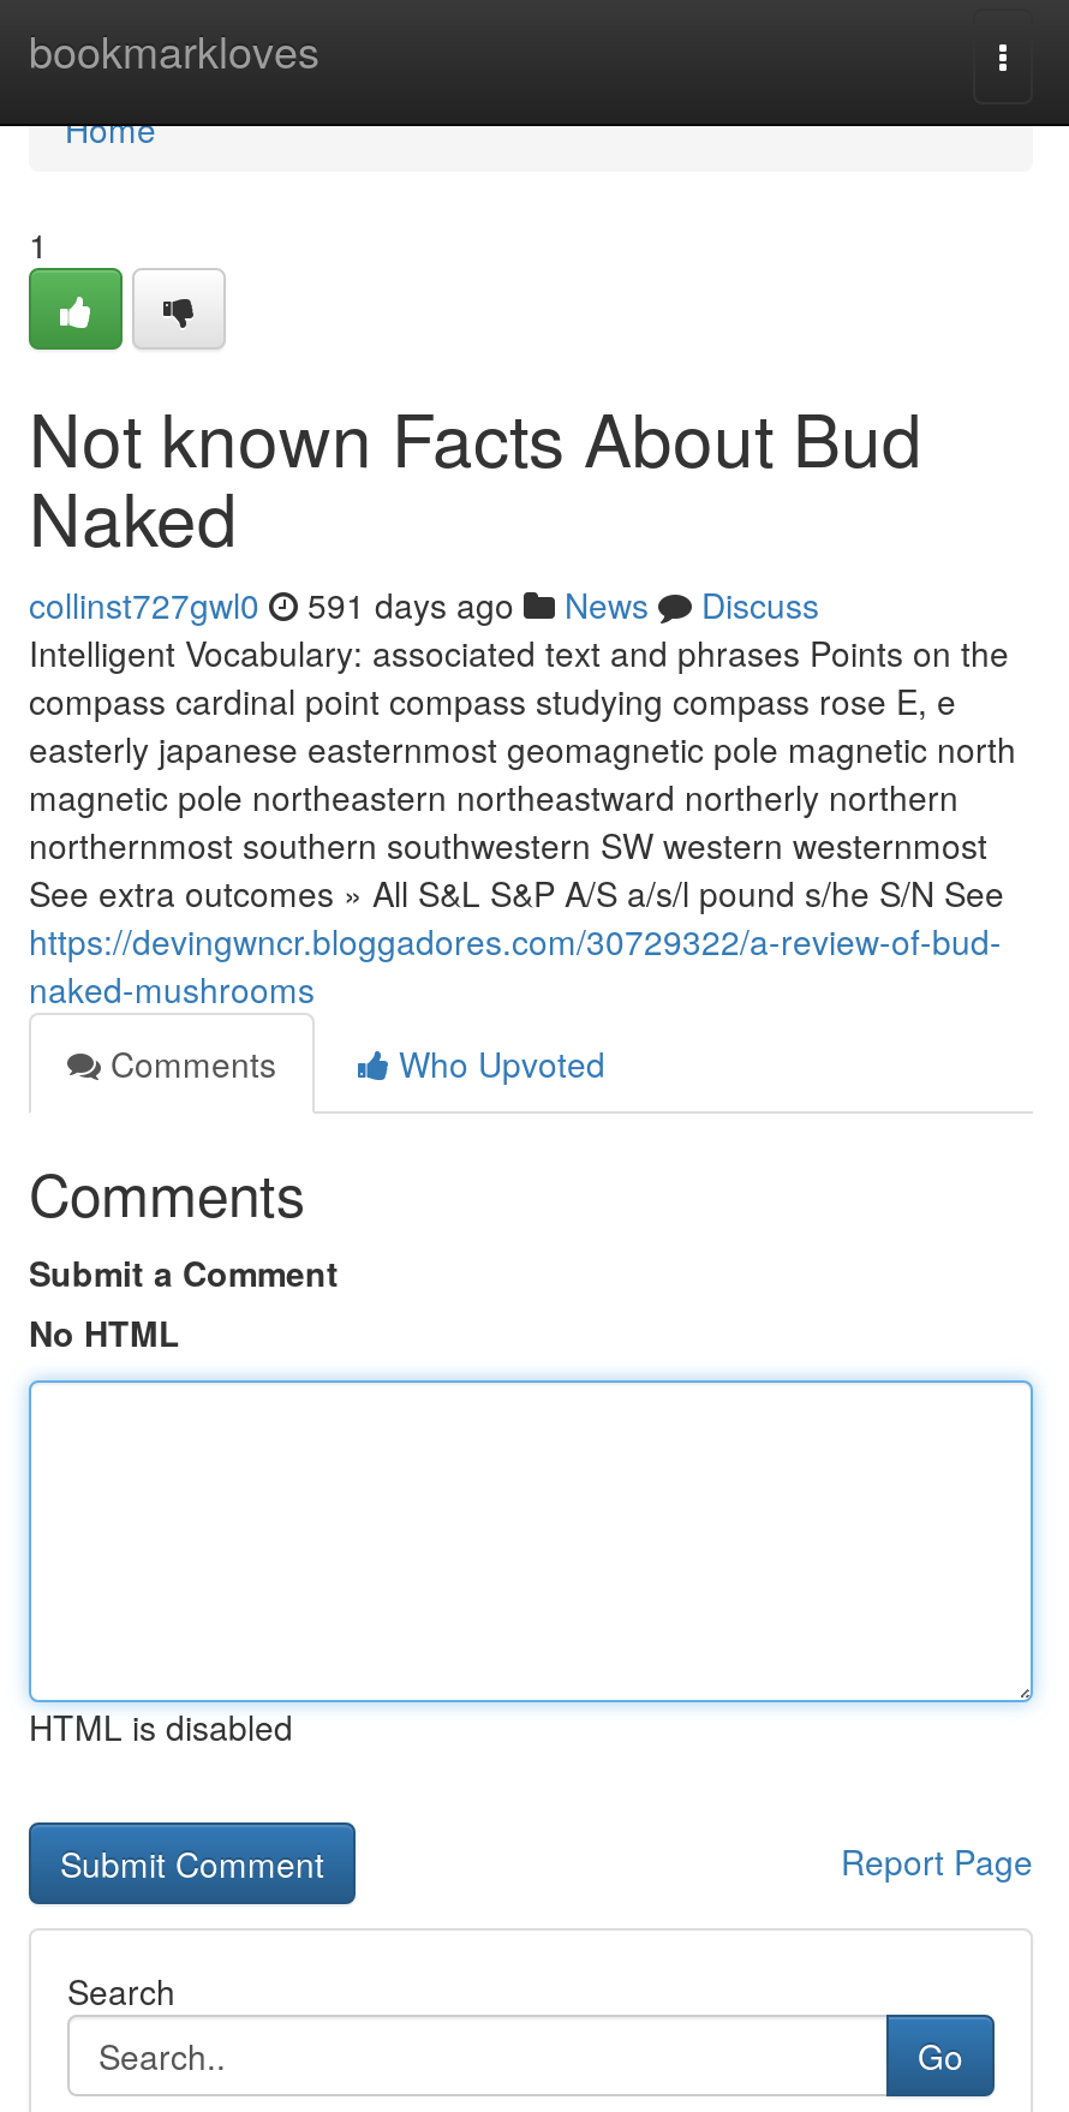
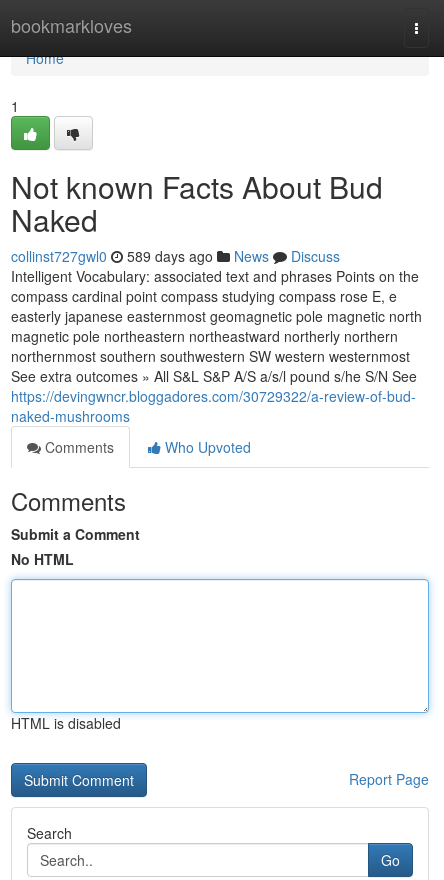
[29,580,819,628] collinst727gwl0 591 days ago News Discuss -> [11,246,340,266] collinst727gwl0 589 days ago News Discuss

